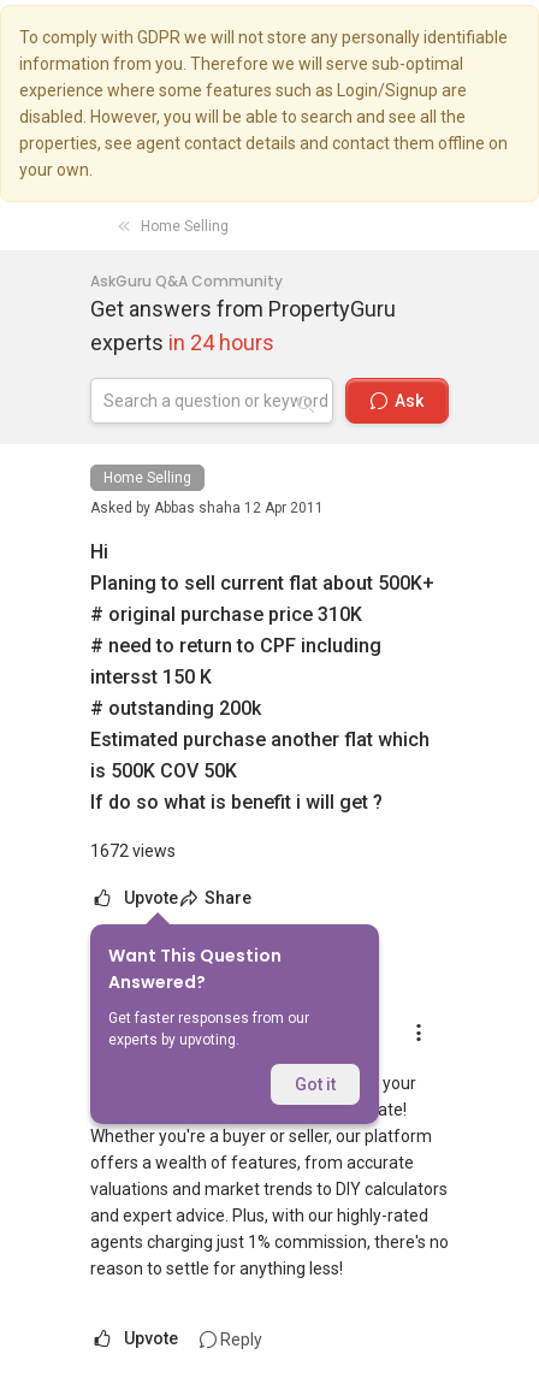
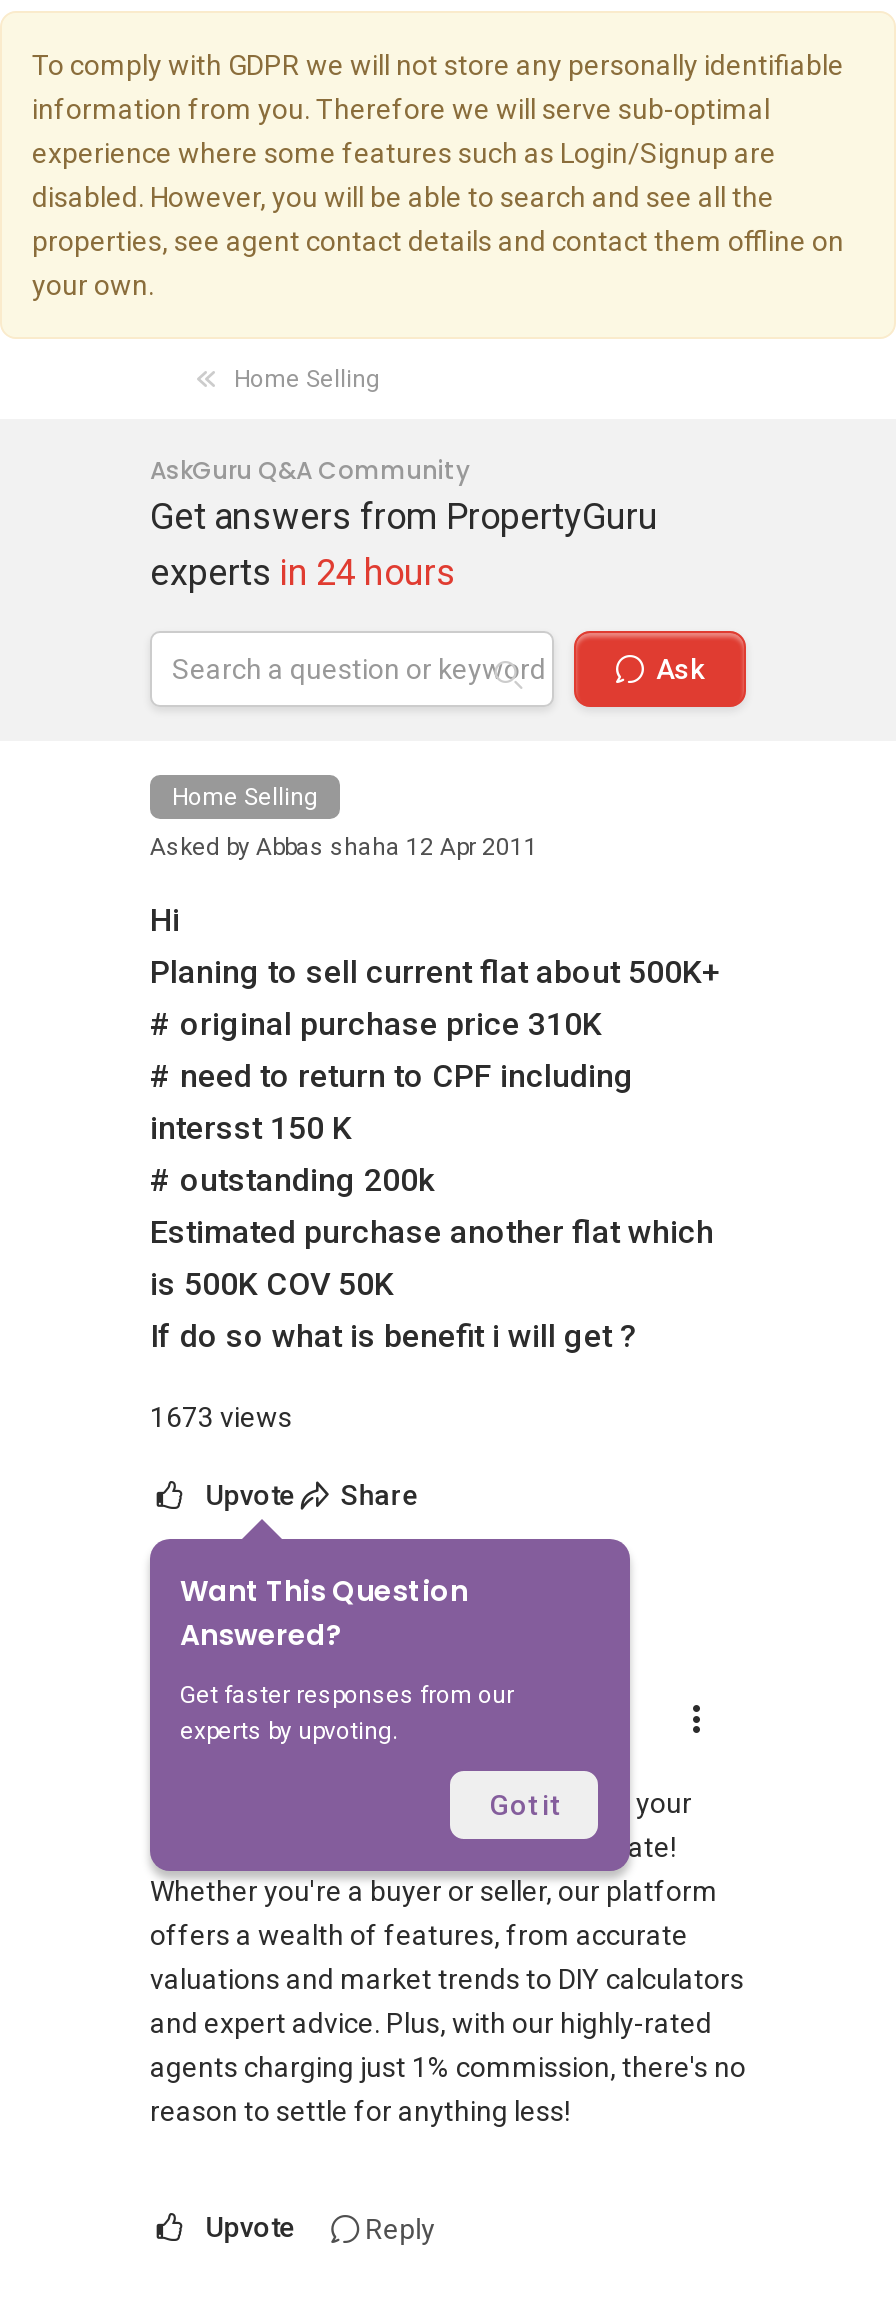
[90,841,176,860] 1672 views -> [150,1401,292,1433] 1673 views

